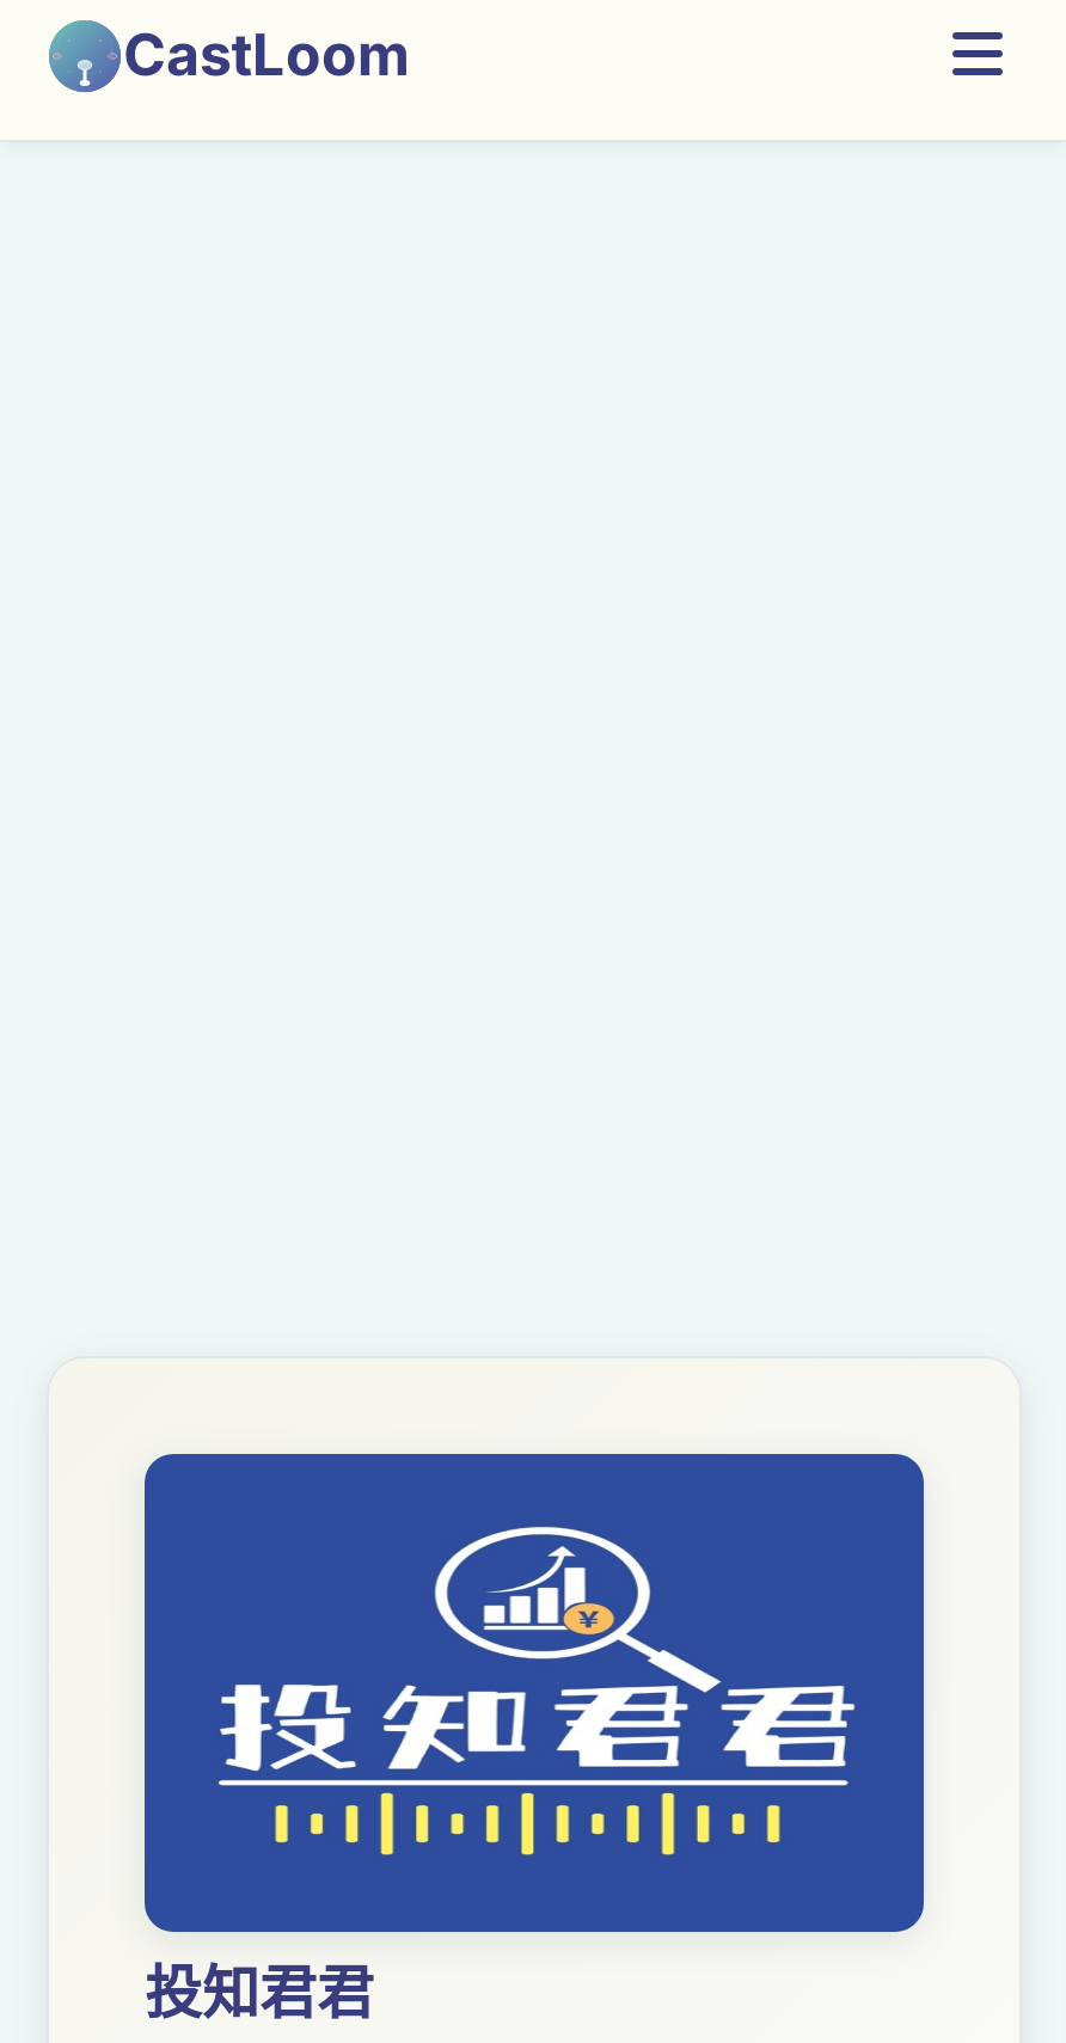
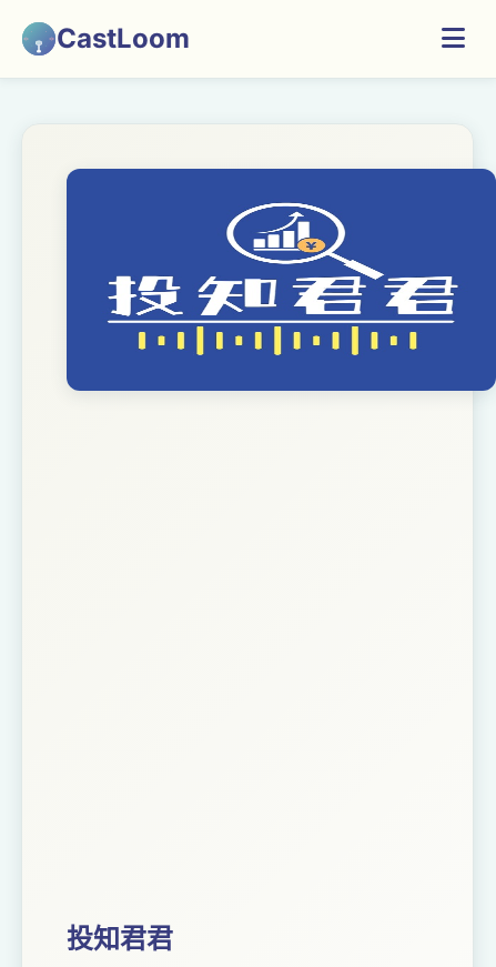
none -> [65,167,493,394] [image]
[142,1452,929,1937] [image] -> none

